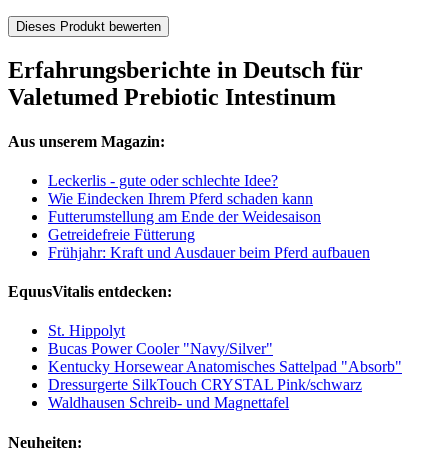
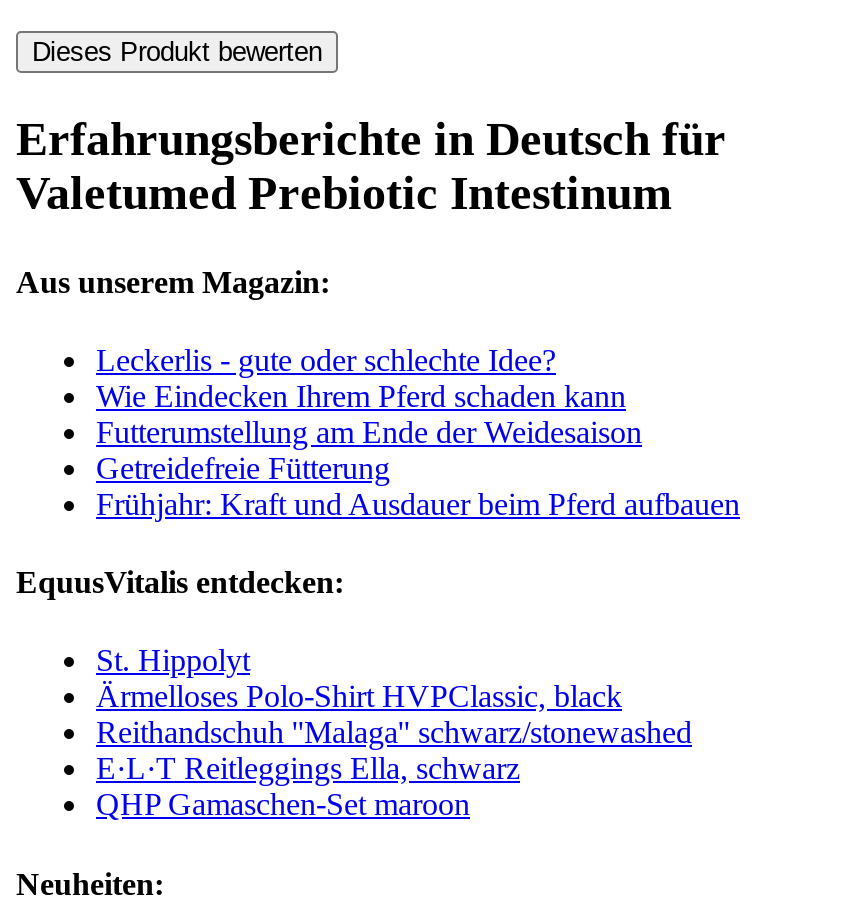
[48,340,402,411] Bucas Power Cooler "Navy/Silver" | Kentucky Horsewear Anatomisches Sattelpad "Absorb" | Dressurgerte SilkTouch CRYSTAL Pink/schwarz | Waldhausen Schreib- und Magnettafel -> [96,680,692,822] Ärmelloses Polo-Shirt HVPClassic, black | Reithandschuh ''Malaga'' schwarz/stonewashed | E·L·T Reitleggings Ella, schwarz | QHP Gamaschen-Set maroon

